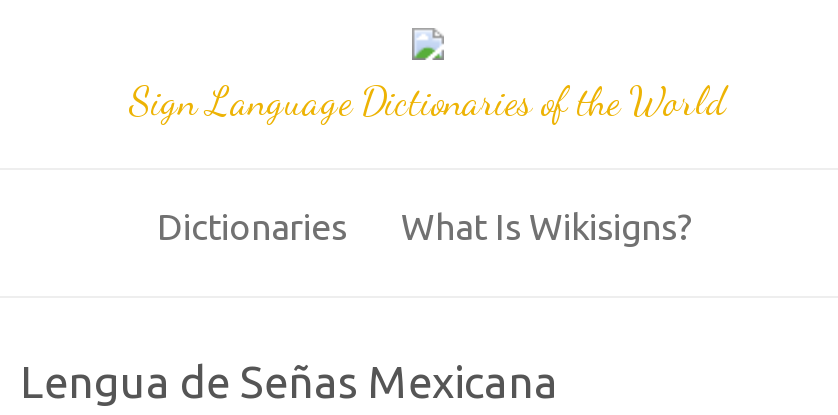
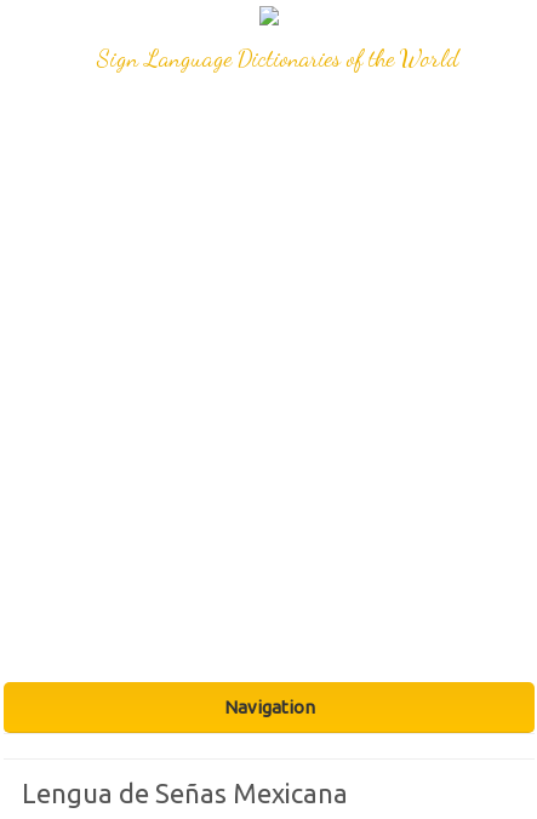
[157,206,693,246] Dictionaries | What Is Wikisigns? -> [224,697,315,717] Navigation

